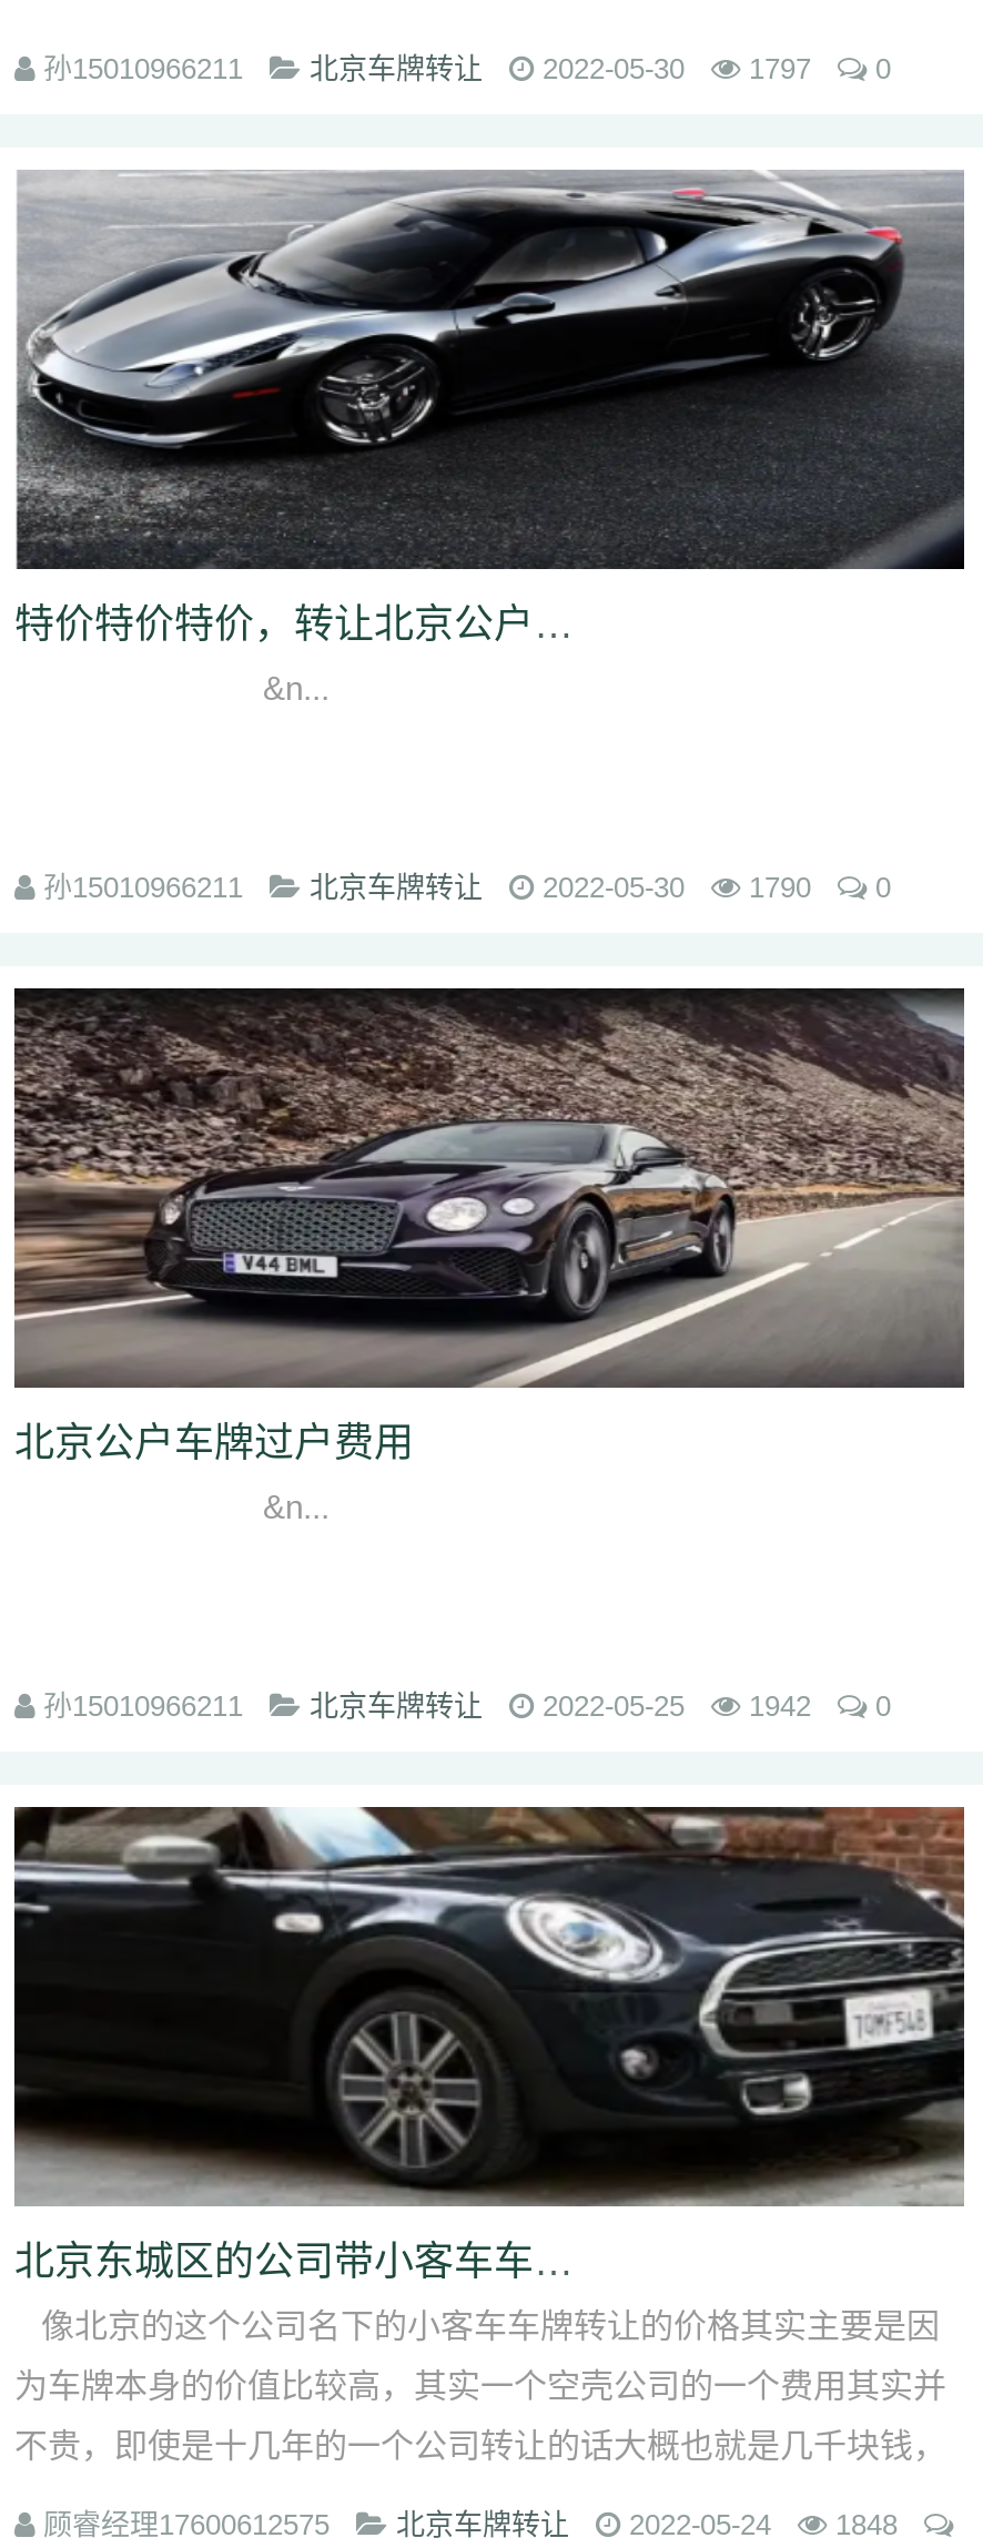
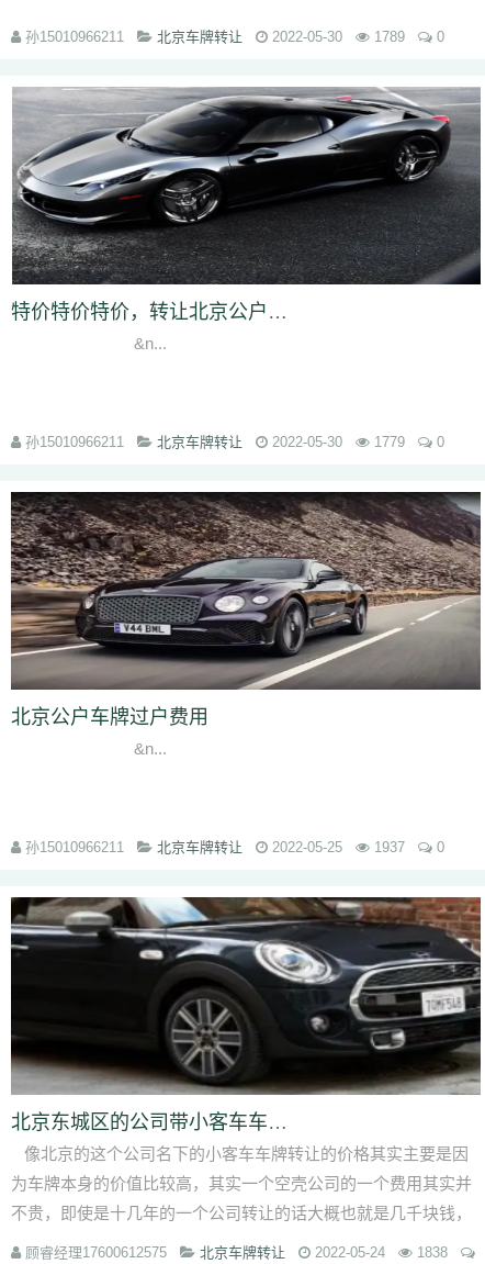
[43,52,891,85] 孙15010966211 北京车牌转让 2022-05-30 1797 0 -> [25,29,444,45] 孙15010966211 北京车牌转让 2022-05-30 1789 0
[43,871,891,904] 孙15010966211 北京车牌转让 2022-05-30 1790 0 -> [25,434,444,450] 孙15010966211 北京车牌转让 2022-05-30 1779 0
[43,1689,891,1723] 孙15010966211 北京车牌转让 2022-05-25 1942 0 -> [25,839,444,855] 孙15010966211 北京车牌转让 2022-05-25 1937 0
[43,2508,898,2541] 顾睿经理17600612575 北京车牌转让 2022-05-24 1848 -> [25,1244,448,1261] 顾睿经理17600612575 北京车牌转让 2022-05-24 1838

